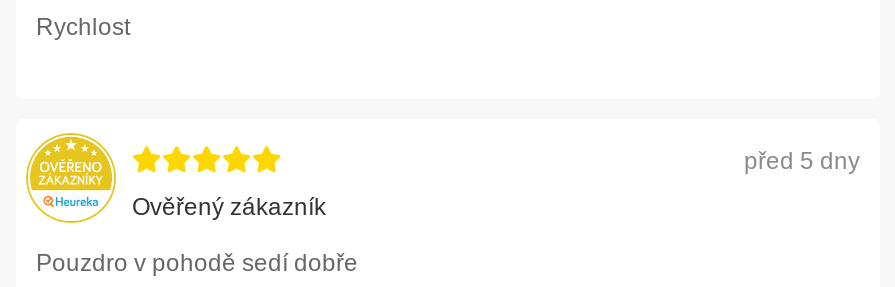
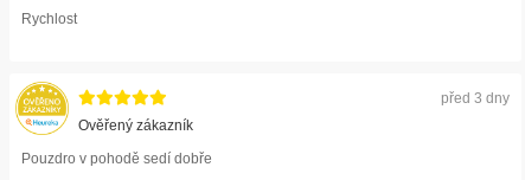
[744,147,860,175] před 5 dny -> [441,90,510,107] před 3 dny

